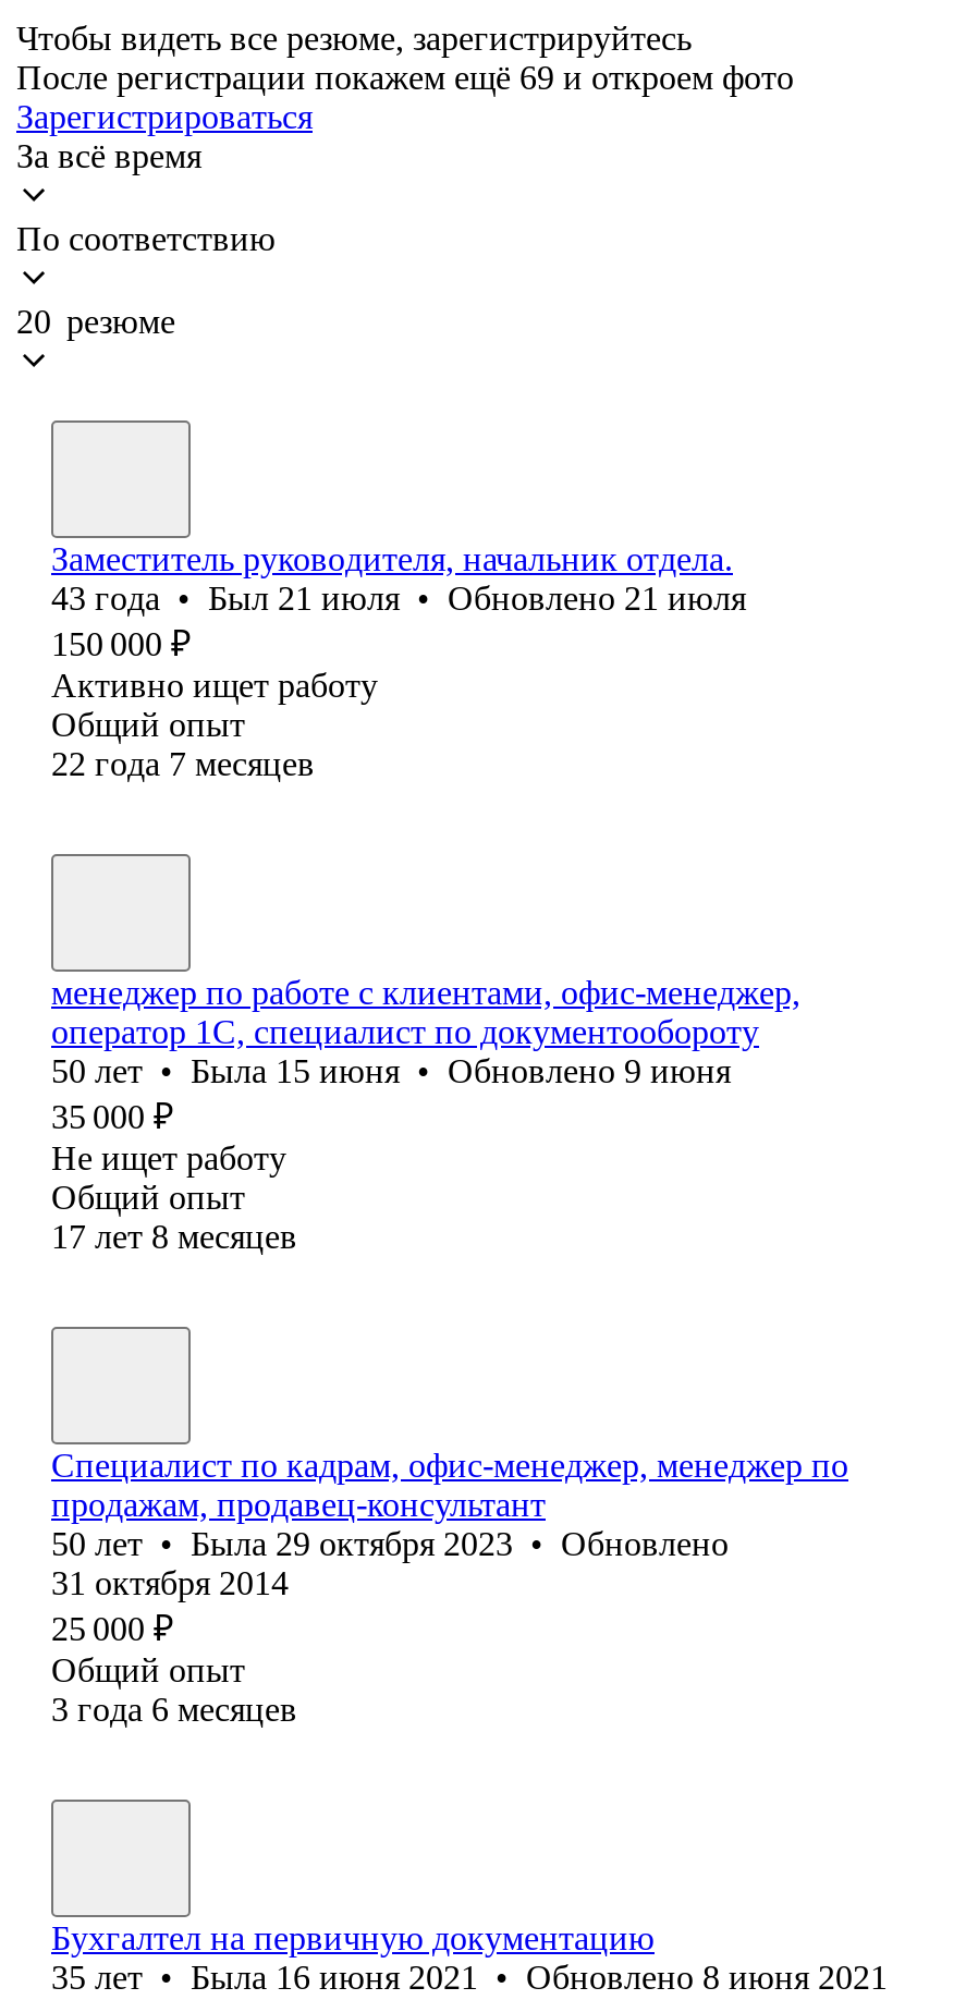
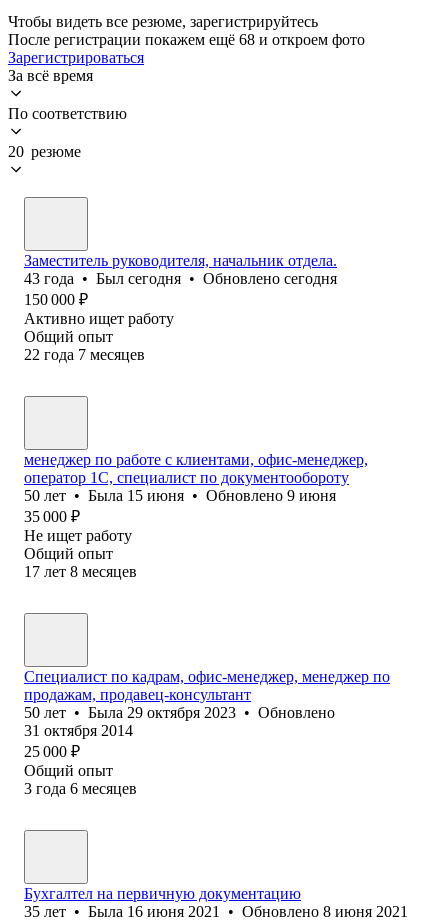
[16,59,794,96] После регистрации покажем ещё 69 и откроем фото -> [8,31,365,48] После регистрации покажем ещё 68 и откроем фото
[51,579,746,616] 43 года • Был 21 июля • Обновлено 21 июля -> [24,270,337,287] 43 года • Был сегодня • Обновлено сегодня

